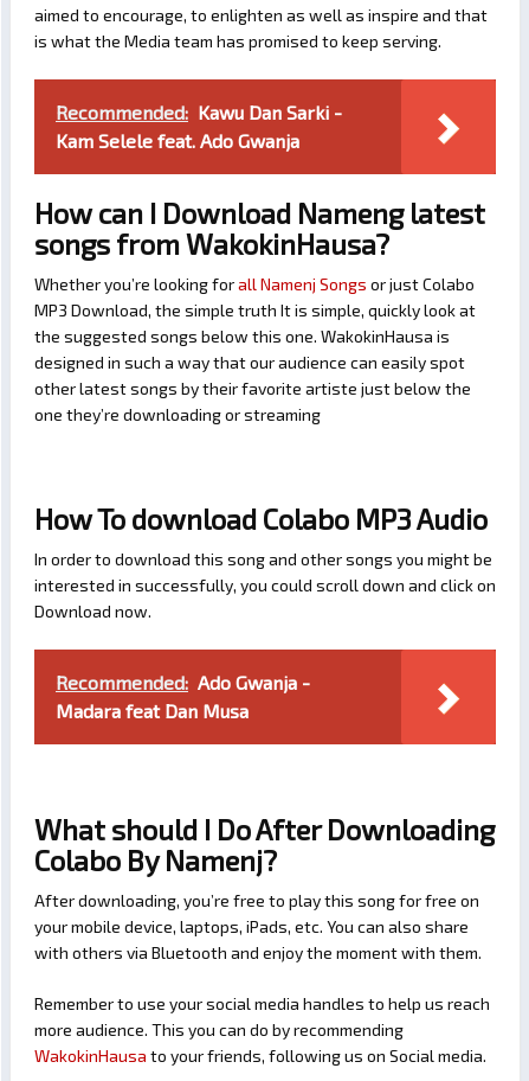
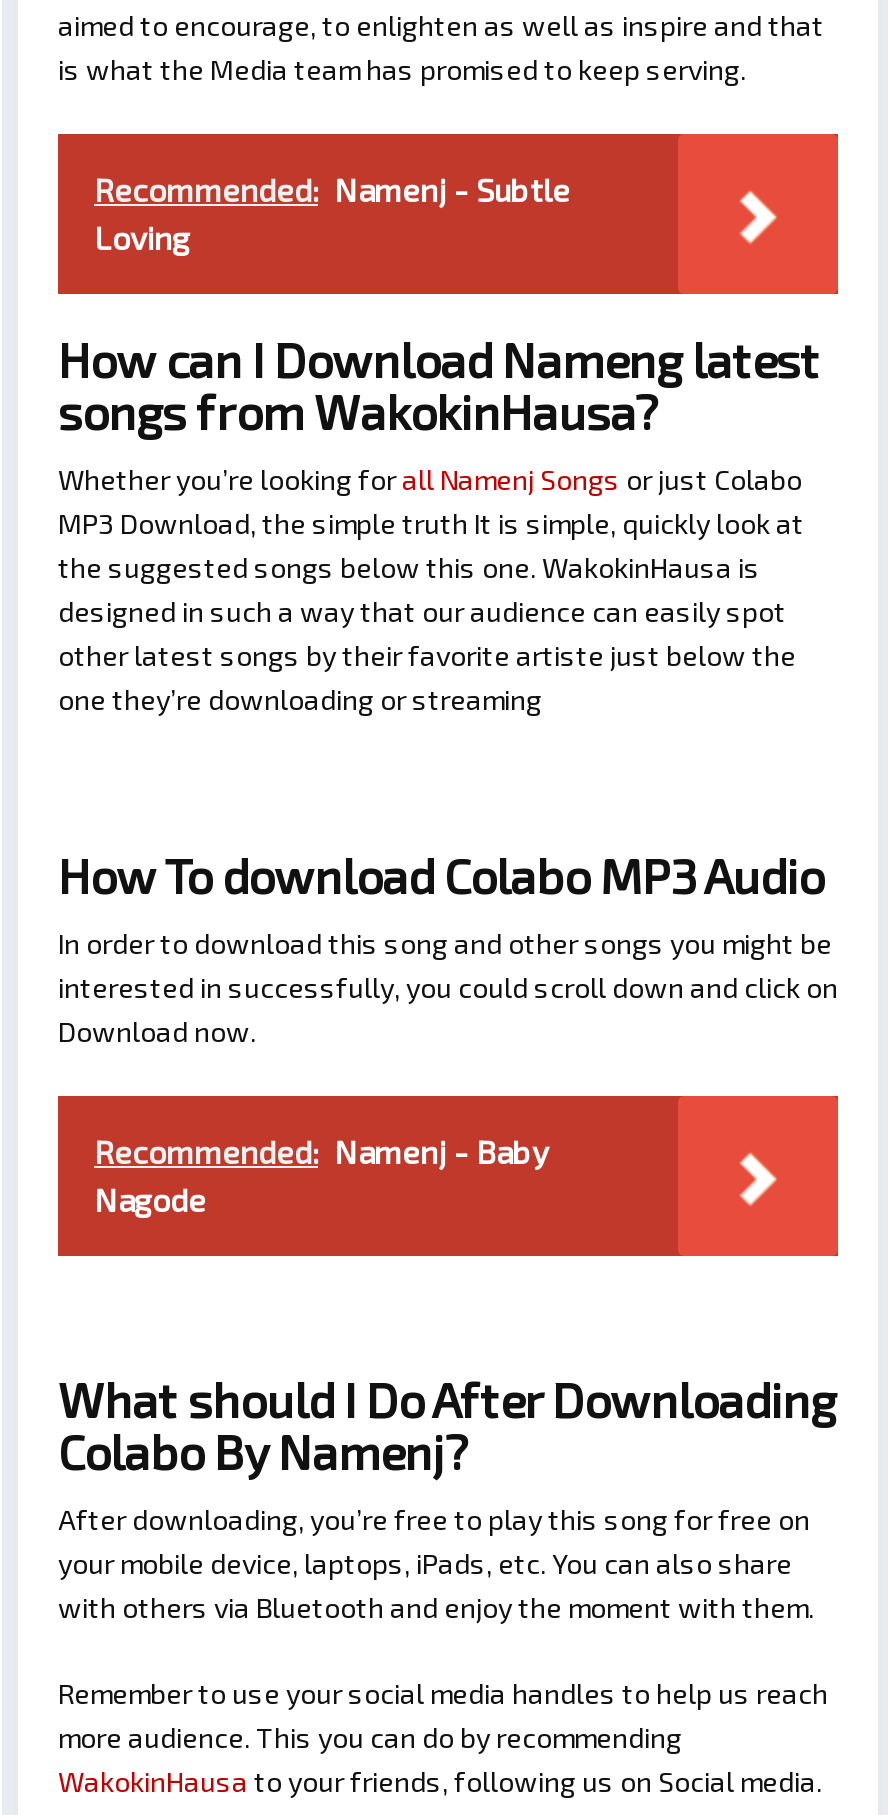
[56,101,342,152] Recommended: Kawu Dan Sarki - | Kam Selele feat. Ado Gwanja -> [94,170,570,256] Recommended: Namenj - Subtle | Loving
[56,671,310,722] Recommended: Ado Gwanja - | Madara feat Dan Musa -> [94,1132,548,1218] Recommended: Namenj - Baby | Nagode

